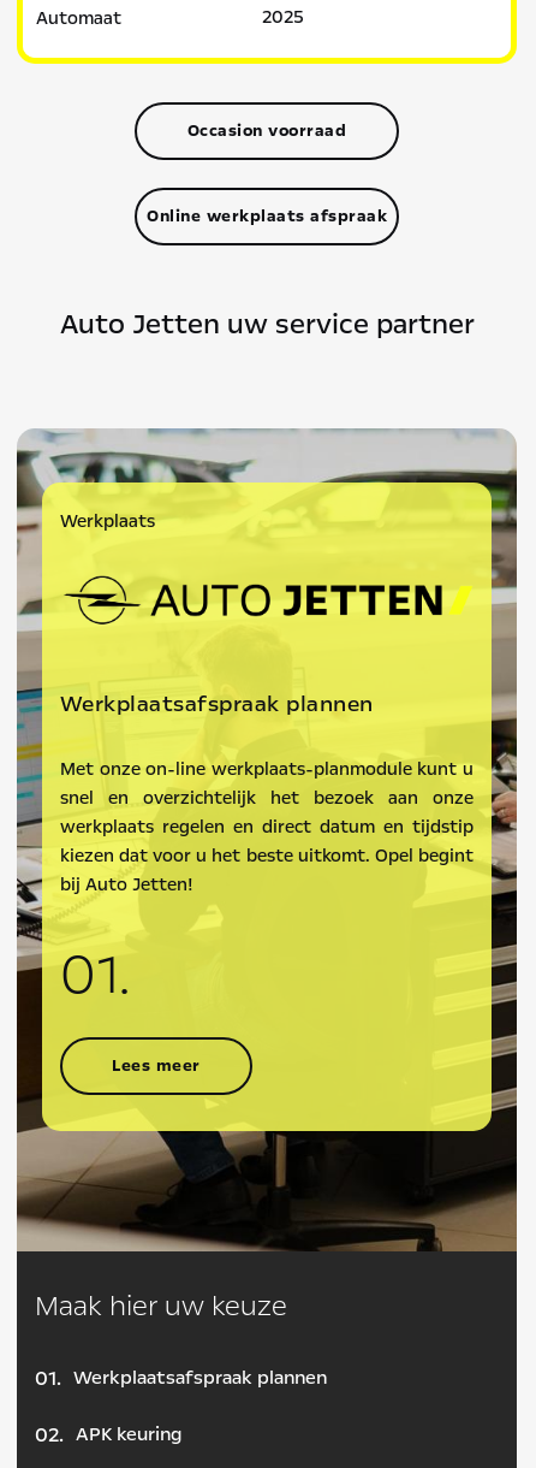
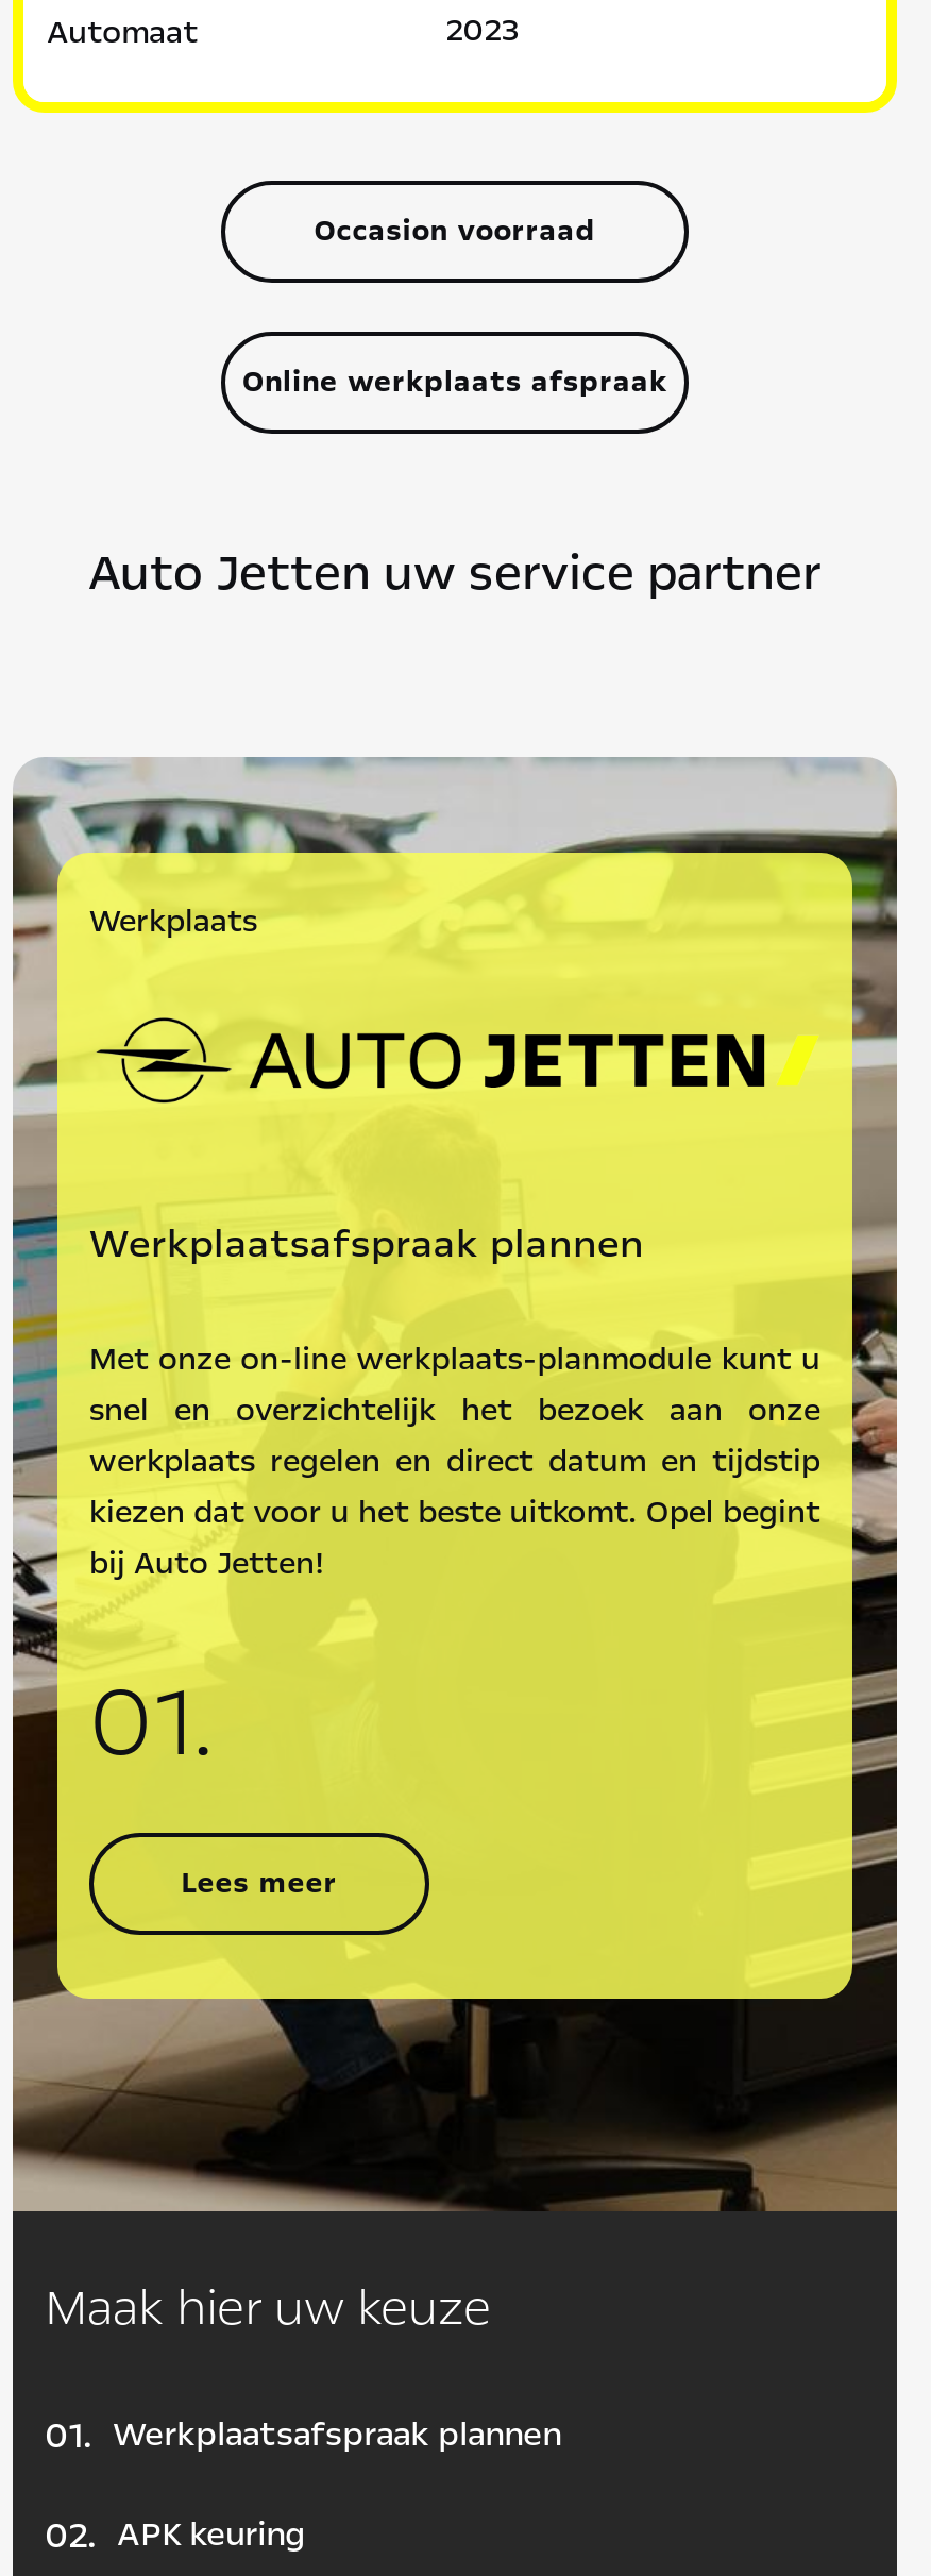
[262,4,304,29] 2025 -> [446,8,518,50] 2023

